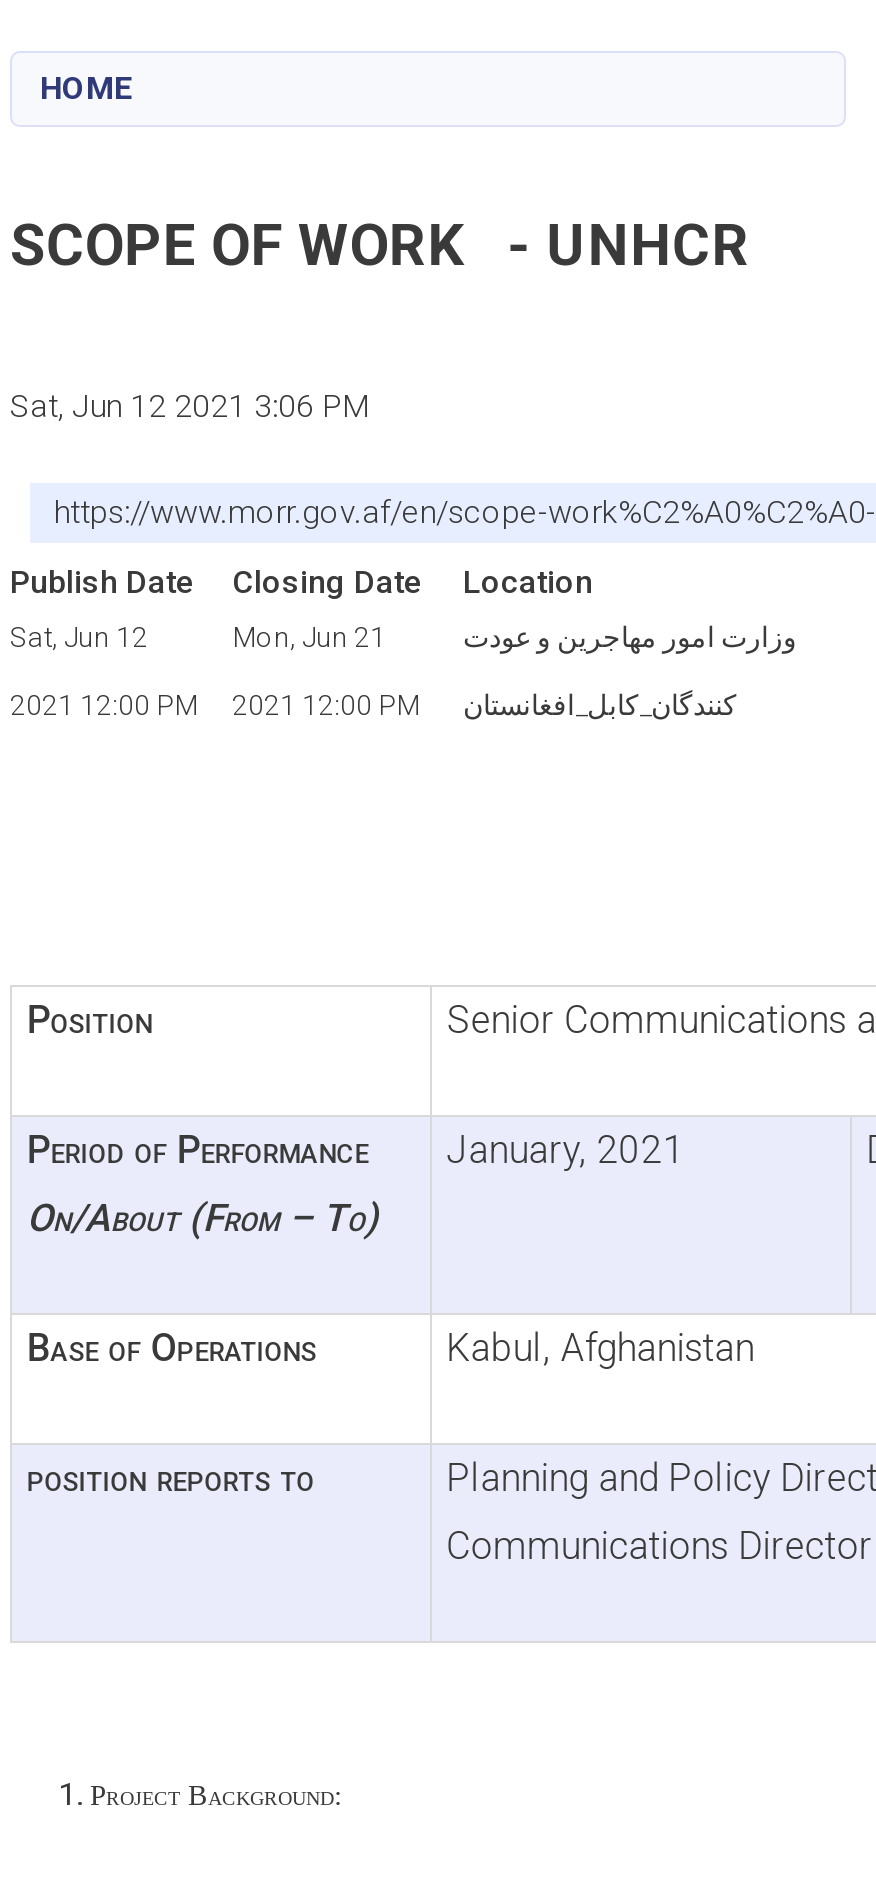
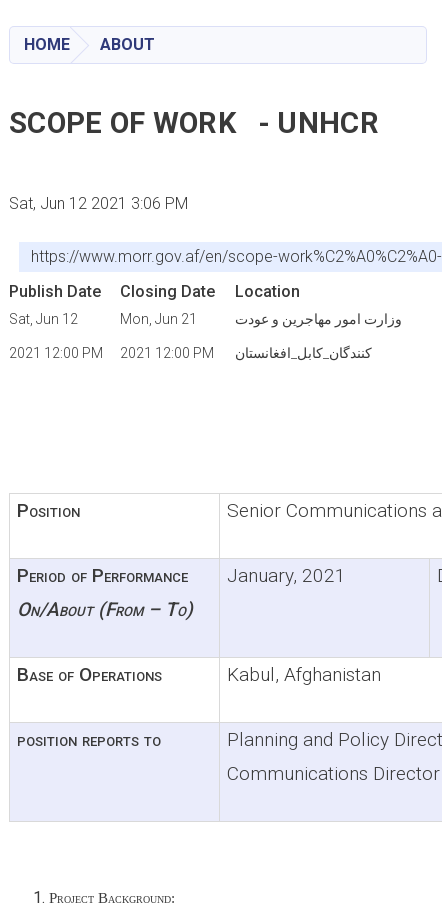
none -> [100,35,155,54] ABOUT

